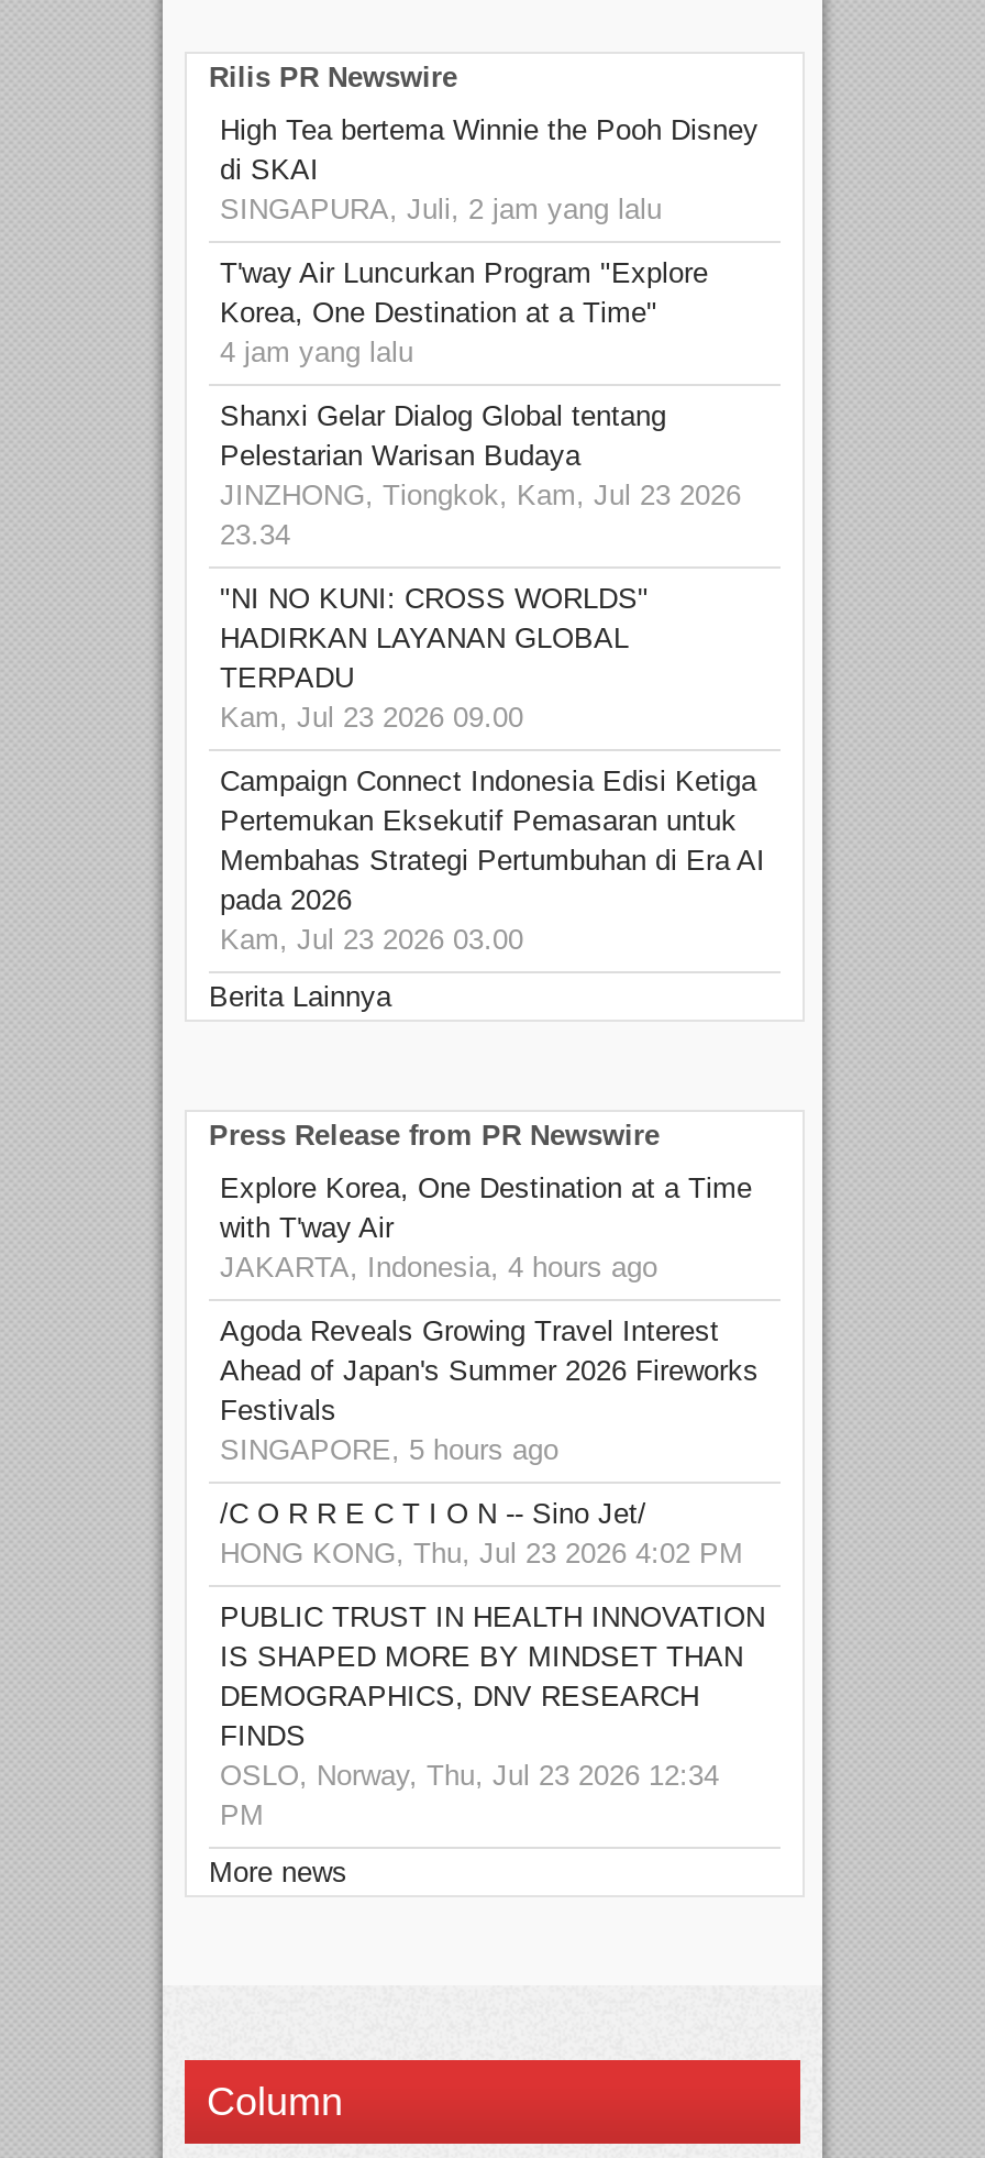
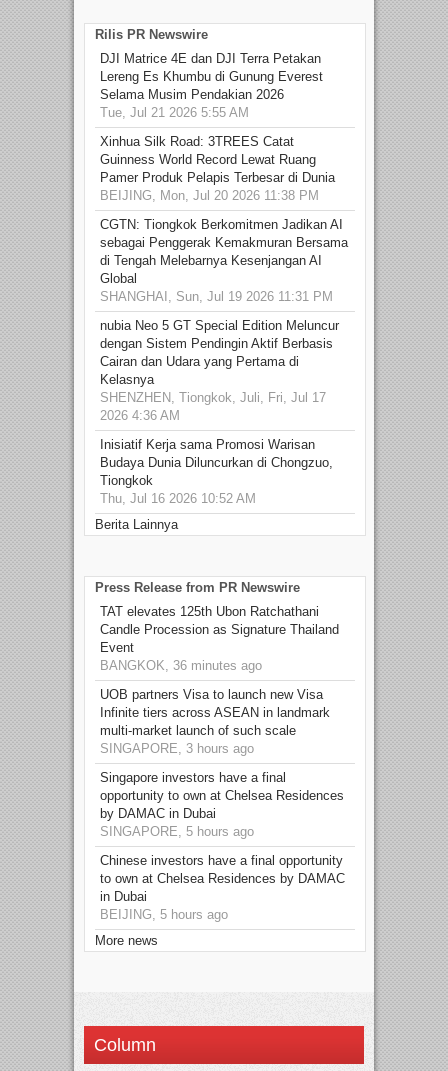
[220,113,759,225] High Tea bertema Winnie the Pooh Disney | di SKAI | SINGAPURA, Juli, 2 jam yang lalu -> [100,51,323,120] DJI Matrice 4E dan DJI Terra Petakan | Lereng Es Khumbu di Gunung Everest | Selama Musim Pendakian 2026 | Tue, Jul 21 2026 5:55 AM
[220,256,708,368] T'way Air Luncurkan Program "Explore | Korea, One Destination at a Time" | 4 jam yang lalu -> [100,134,335,203] Xinhua Silk Road: 3TREES Catat | Guinness World Record Lewat Ruang | Pamer Produk Pelapis Terbesar di Dunia | BEIJING, Mon, Jul 20 2026 11:38 PM
[220,399,741,550] Shanxi Gelar Dialog Global tentang | Pelestarian Warisan Budaya | JINZHONG, Tiongkok, Kam, Jul 23 2026 | 23.34 -> [100,217,348,304] CGTN: Tiongkok Berkomitmen Jadikan AI | sebagai Penggerak Kemakmuran Bersama | di Tengah Melebarnya Kesenjangan AI | Global | SHANGHAI, Sun, Jul 19 2026 11:31 PM
[220,581,649,733] "NI NO KUNI: CROSS WORLDS" | HADIRKAN LAYANAN GLOBAL | TERPADU | Kam, Jul 23 2026 09.00 -> [100,318,339,423] nubia Neo 5 GT Special Edition Meluncur | dengan Sistem Pendingin Aktif Berbasis | Cairan dan Udara yang Pertama di | Kelasnya | SHENZHEN, Tiongkok, Juli, Fri, Jul 17 | 2026 4:36 AM
[220,764,765,955] Campaign Connect Indonesia Edisi Ketiga | Pertemukan Eksekutif Pemasaran untuk | Membahas Strategi Pertumbuhan di Era AI | pada 2026 | Kam, Jul 23 2026 03.00 -> [100,437,333,506] Inisiatif Kerja sama Promosi Warisan | Budaya Dunia Diluncurkan di Chongzuo, | Tiongkok | Thu, Jul 16 2026 10:52 AM
[220,1171,759,1426] Explore Korea, One Destination at a Time | with T'way Air | JAKARTA, Indonesia, 4 hours ago | Agoda Reveals Growing Travel Interest | Ahead of Japan's Summer 2026 Fireworks | Festivals -> [100,604,344,821] TAT elevates 125th Ubon Ratchathani | Candle Procession as Signature Thailand | Event | BANGKOK, 36 minutes ago | UOB partners Visa to launch new Visa | Infinite tiers across ASEAN in landmark | multi-market launch of such scale | SINGAPORE, 3 hours ago | Singapore investors have a final | opportunity to own at Chelsea Residences | by DAMAC in Dubai
moved [220,1433,558,1466] -> [100,824,254,839]: SINGAPORE, 5 hours ago
[220,1496,765,1831] /C O R R E C T I O N -- Sino Jet/ | HONG KONG, Thu, Jul 23 2026 4:02 PM | PUBLIC TRUST IN HEALTH INNOVATION | IS SHAPED MORE BY MINDSET THAN | DEMOGRAPHICS, DNV RESEARCH | FINDS | OSLO, Norway, Thu, Jul 23 2026 12:34 | PM -> [100,853,345,922] Chinese investors have a final opportunity | to own at Chelsea Residences by DAMAC | in Dubai | BEIJING, 5 hours ago

